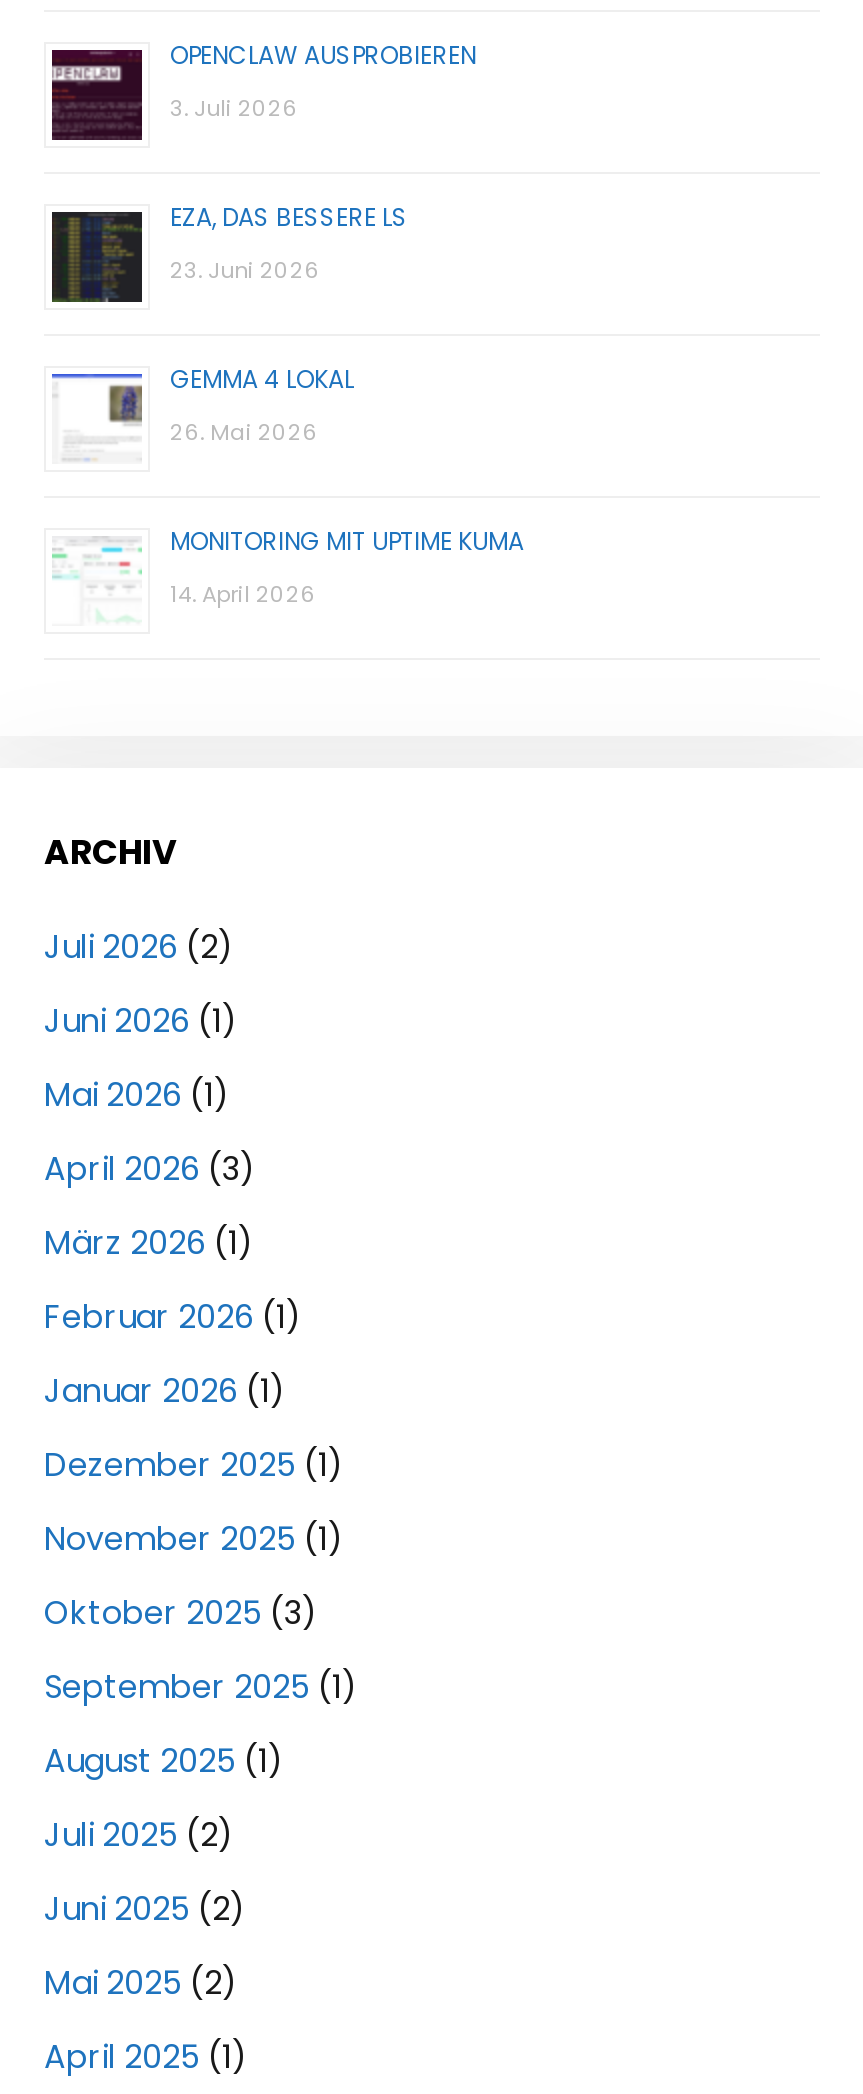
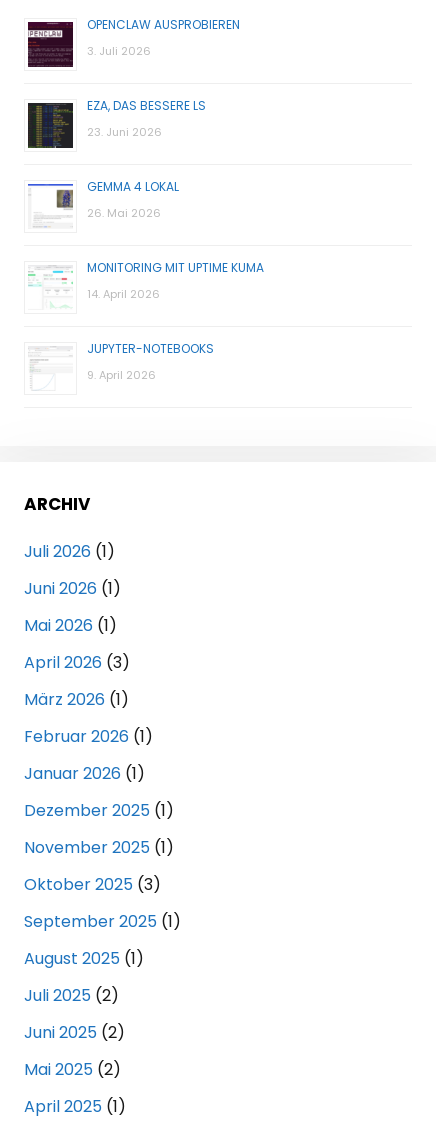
none -> [87,340,214,383] JUPYTER-NOTEBOOKS | 9. April 2026
[44,924,234,970] Juli 2026 (2) -> [24,540,115,563] Juli 2026 (1)

